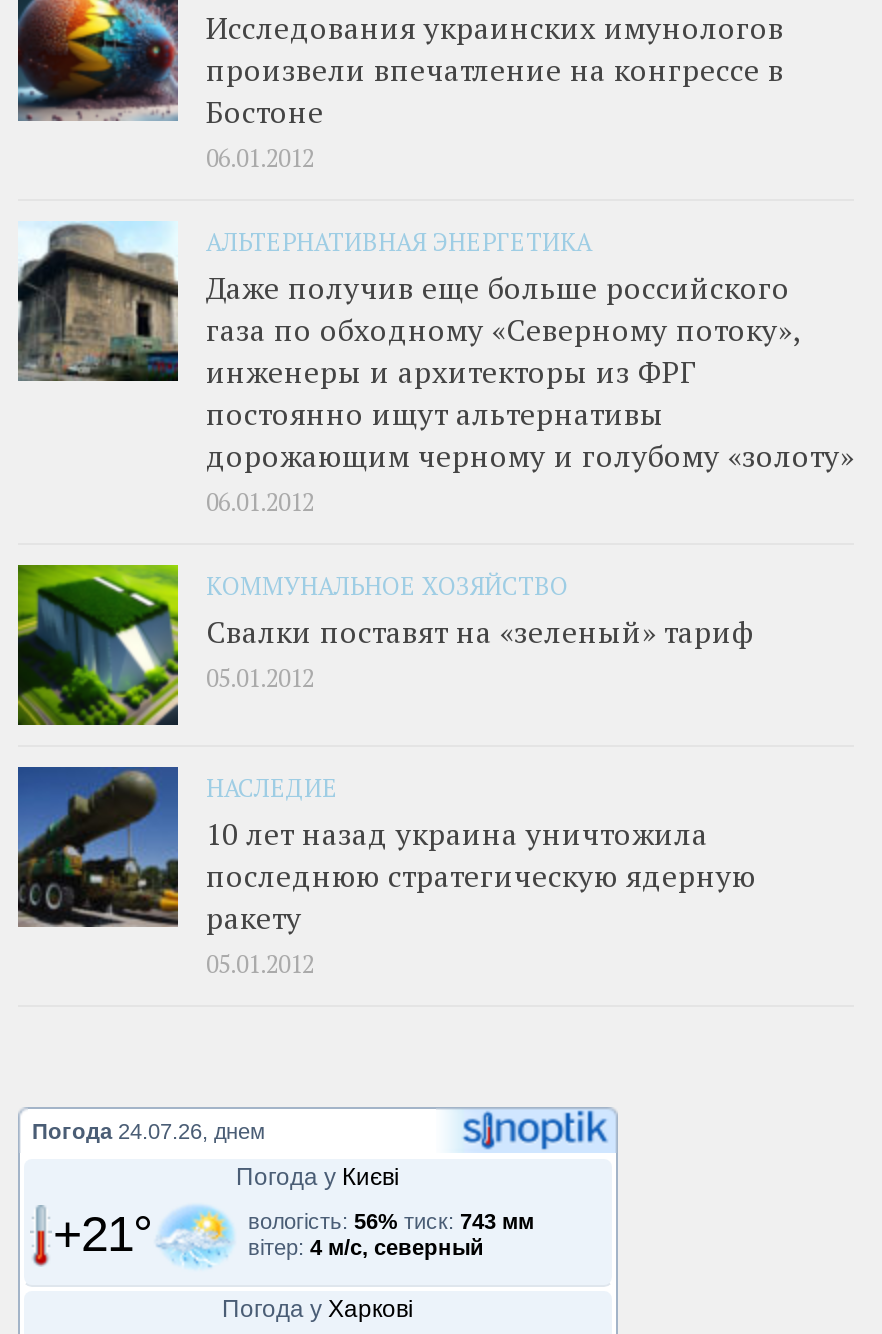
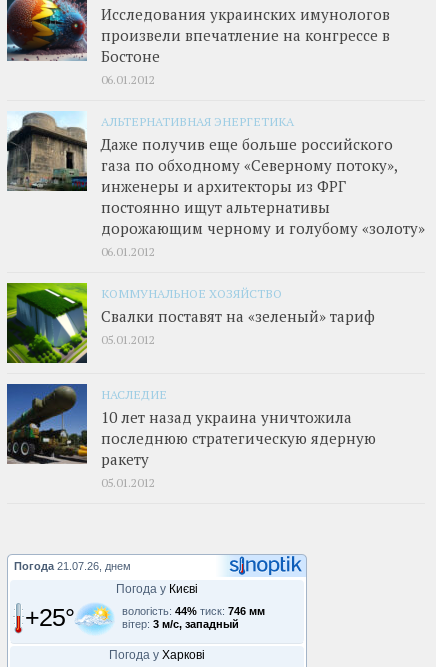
[32,1120,266,1144] Погода 24.07.26, днем -> [14,560,131,572] Погода 21.07.26, днем
[53,1206,151,1262] +21° -> [24,603,73,631] +25°
[248,1210,534,1234] вологість: 56% тиск: 743 мм -> [122,605,265,617] вологість: 44% тиск: 746 мм
[248,1236,484,1260] вітер: 4 м/с, северный -> [122,618,239,630] вітер: 3 м/с, западный

